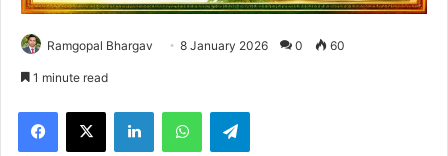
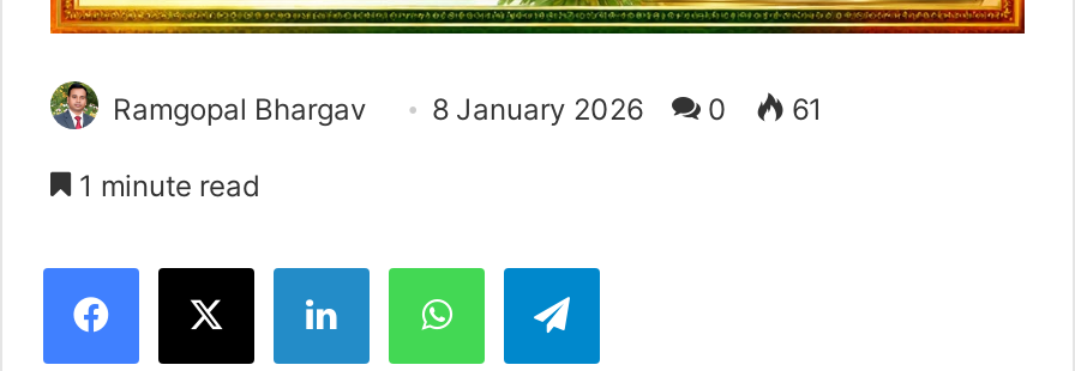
[47,38,345,53] Ramgopal Bhargav 8 January 2026 0 60 -> [113,91,823,127] Ramgopal Bhargav 8 January 2026 0 61

